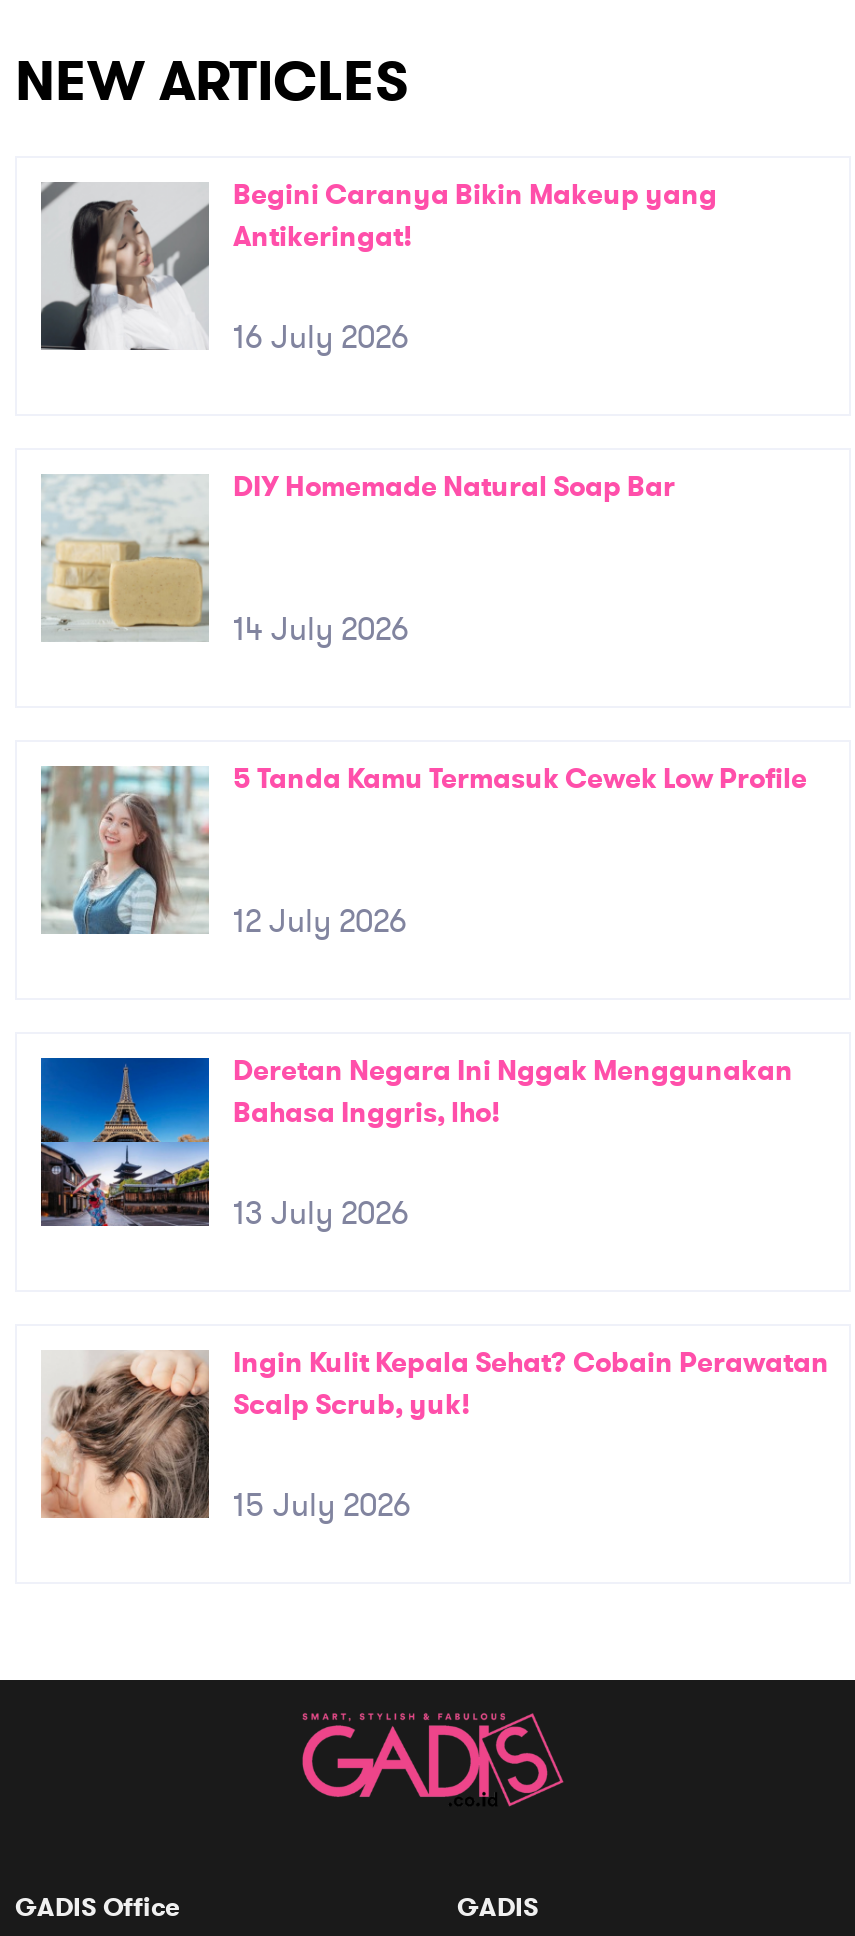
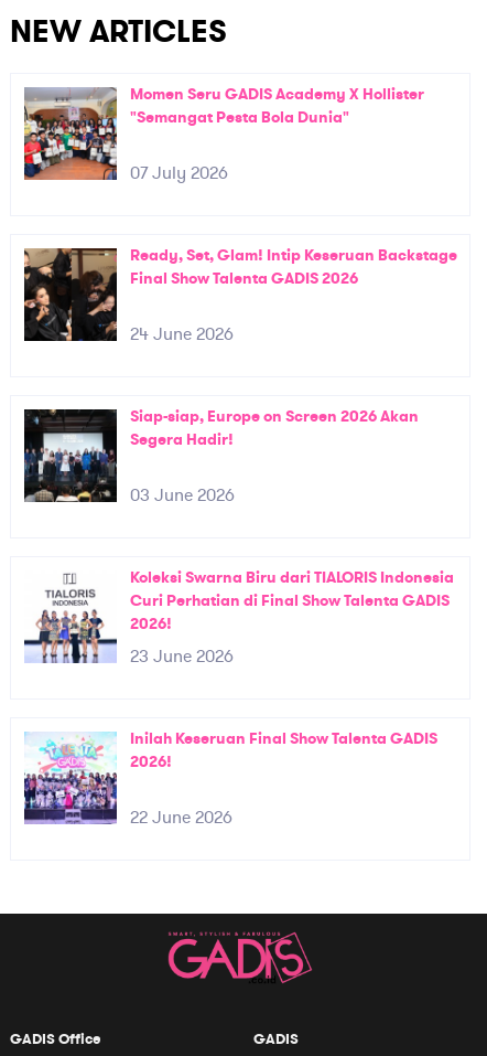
[41,176,829,1528] [image] | Begini Caranya Bikin Makeup yang | Antikeringat! | 16 July 2026 | DIY Homemade Natural Soap Bar | 14 July 2026 | 5 Tanda Kamu Termasuk Cewek Low Profile | 12 July 2026 | Deretan Negara Ini Nggak Menggunakan | Bahasa Inggris, lho! | 13 July 2026 | Ingin Kulit Kepala Sehat? Cobain Perawatan | Scalp Scrub, yuk! | 15 July 2026 -> [23,84,457,830] [image] | Momen Seru GADIS Academy X Hollister | "Semangat Pesta Bola Dunia" | 07 July 2026 | Ready, Set, Glam! Intip Keseruan Backstage | Final Show Talenta GADIS 2026 | 24 June 2026 | Siap-siap, Europe on Screen 2026 Akan | Segera Hadir! | 03 June 2026 | Koleksi Swarna Biru dari TIALORIS Indonesia | Curi Perhatian di Final Show Talenta GADIS | 2026! | 23 June 2026 | Inilah Keseruan Final Show Talenta GADIS | 2026! | 22 June 2026
[41,474,209,642] [image] -> [23,247,118,342] [image]
[39,766,209,936] [image] -> [23,408,118,503] [image]
[39,1056,205,1228] [image] -> [23,570,115,663] [image]
[41,1350,211,1520] [image] -> [23,732,118,825] [image]

